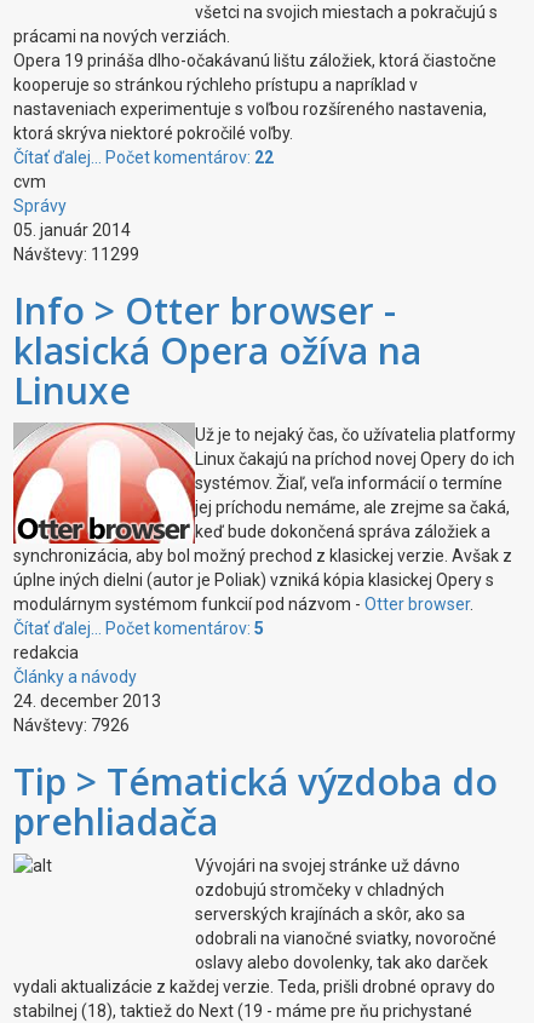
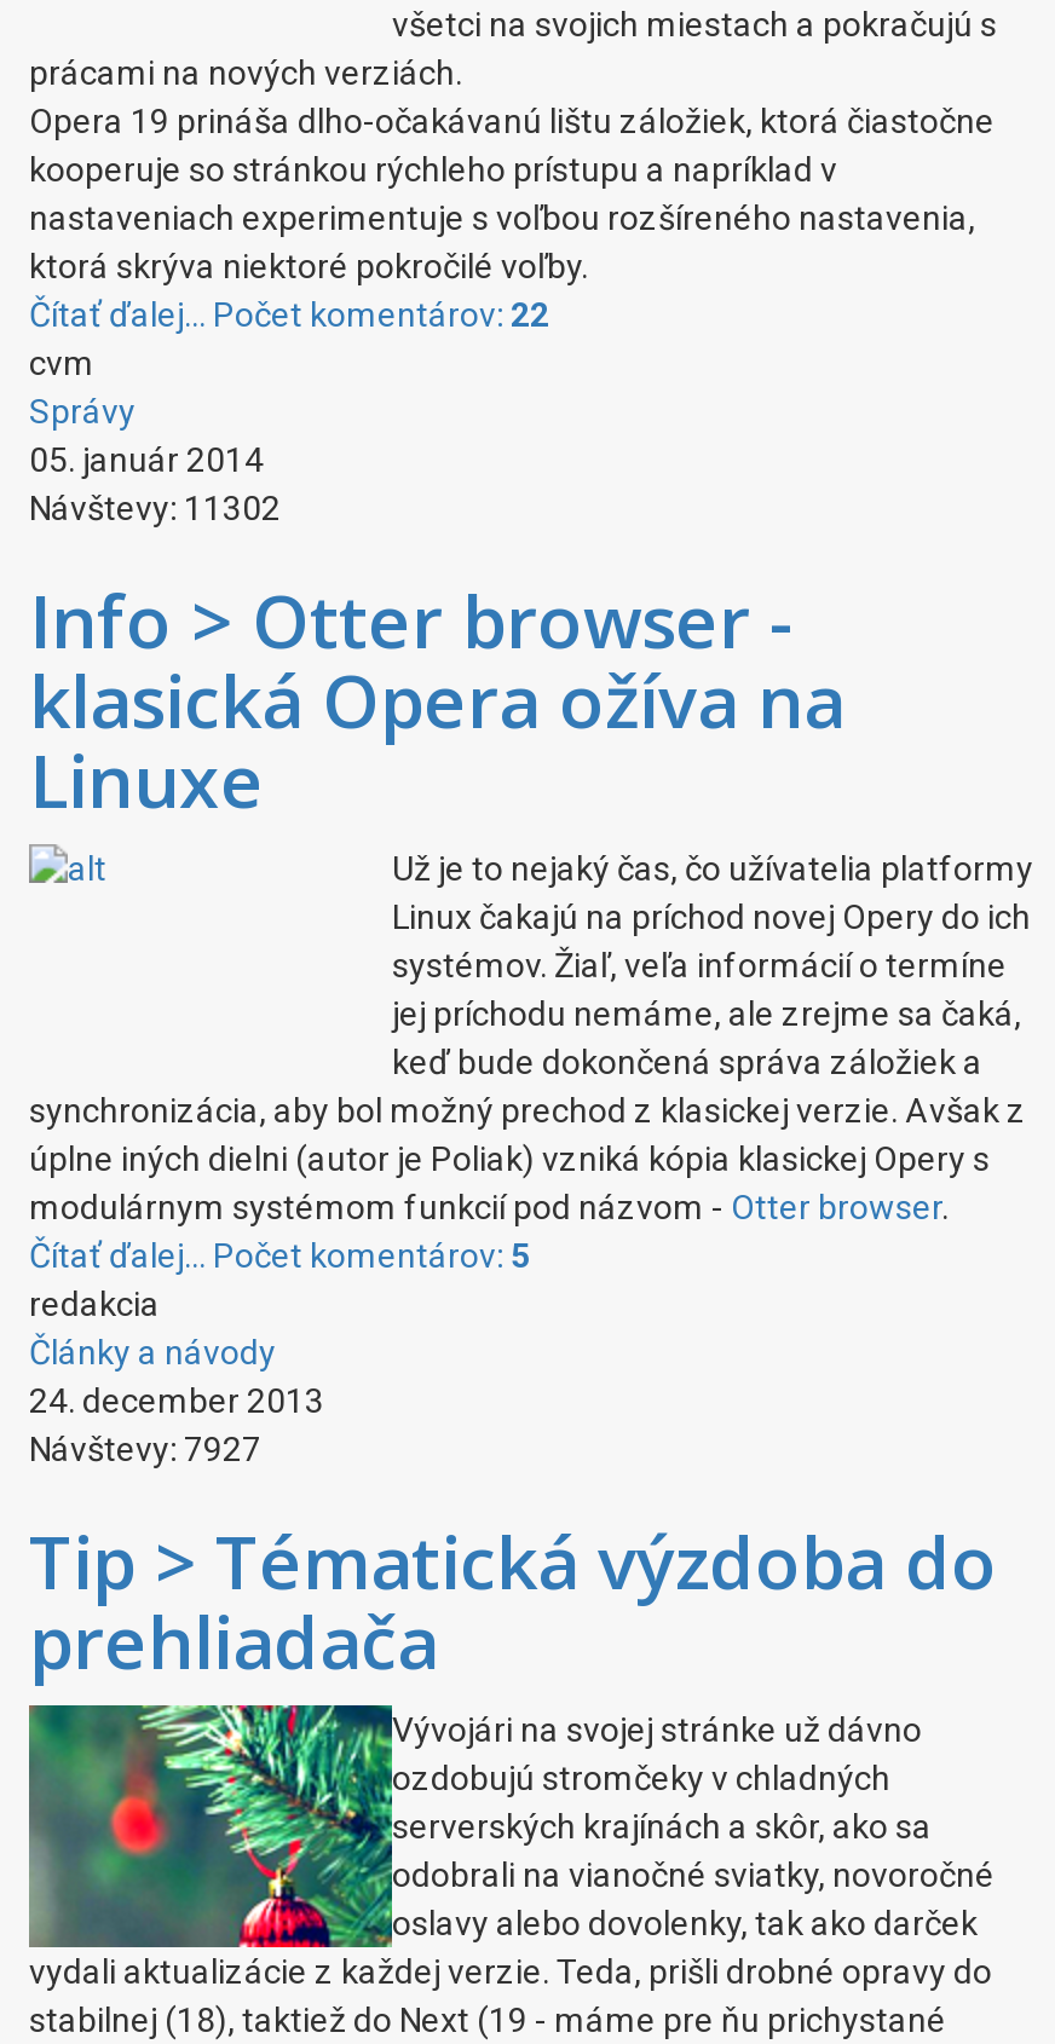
[13,245,139,264] Návštevy: 11299 -> [29,489,281,527] Návštevy: 11302
[12,421,191,544] [image] -> none
[13,715,130,735] Návštevy: 7926 -> [29,1430,261,1468] Návštevy: 7927
none -> [27,1703,392,1947] [image]

